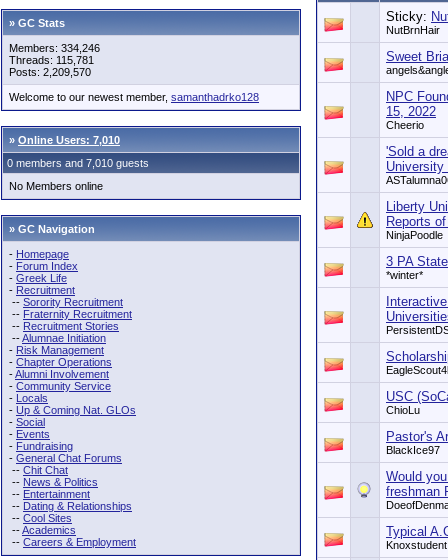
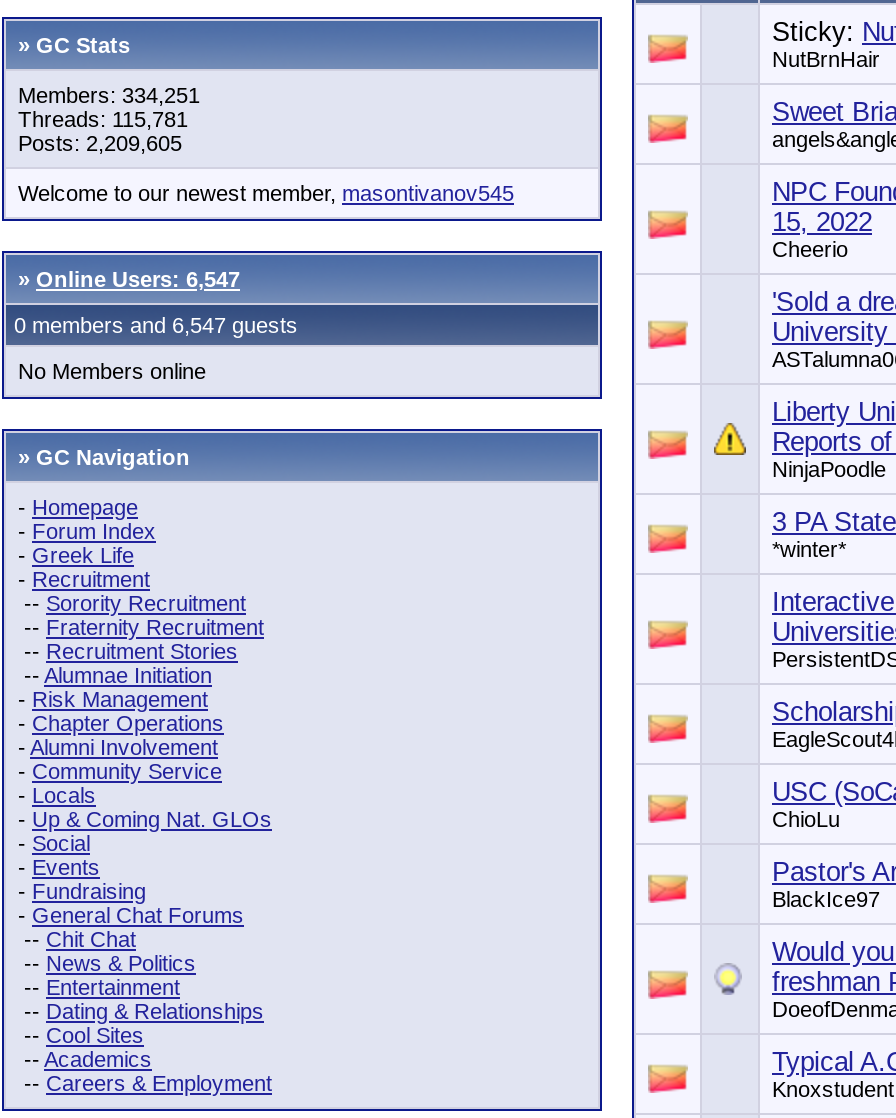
[9,42,100,54] Members: 334,246 -> [18,83,200,107] Members: 334,251
[9,66,91,78] Posts: 2,209,570 -> [18,131,182,155] Posts: 2,209,605
[9,91,259,103] Welcome to our newest member, samanthadrko128 -> [18,181,514,205] Welcome to our newest member, masontivanov545
[9,134,120,146] » Online Users: 7,010 -> [18,267,240,291] » Online Users: 6,547
[7,157,149,169] 0 members and 7,010 guests -> [14,313,298,337] 0 members and 6,547 guests

